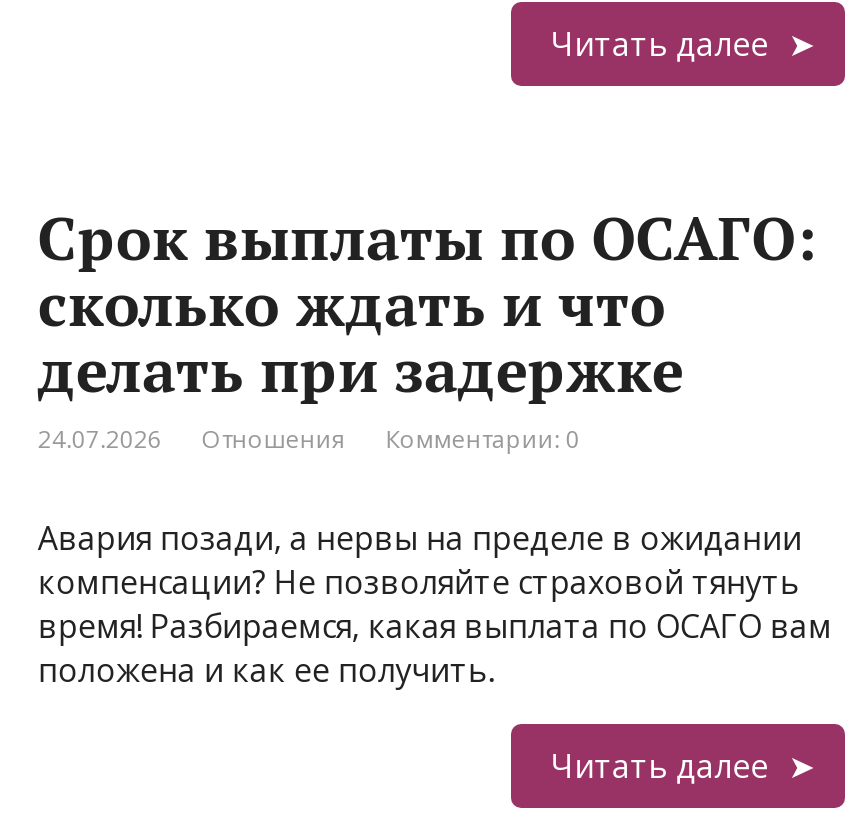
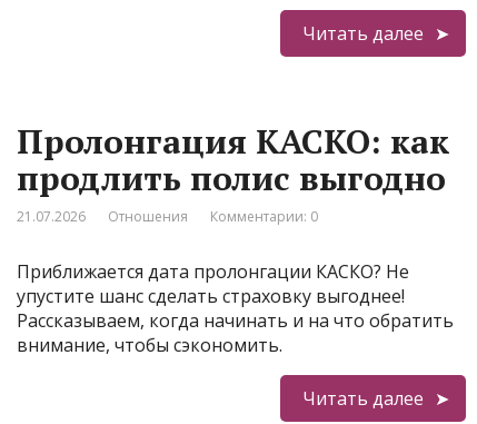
[38,198,816,456] Срок выплаты по ОСАГО: | сколько ждать и что | делать при задержке | 24.07.2026 -> [17,119,450,226] Пролонгация КАСКО: как | продлить полис выгодно | 21.07.2026
[38,516,832,692] Авария позади, а нервы на пределе в ожидании | компенсации? Не позволяйте страховой тянуть | время! Разбираемся, какая выплата по ОСАГО вам | положена и как ее получить. -> [17,259,454,357] Приближается дата пролонгации КАСКО? Не | упустите шанс сделать страховку выгоднее! | Рассказываем, когда начинать и на что обратить | внимание, чтобы сэкономить.

